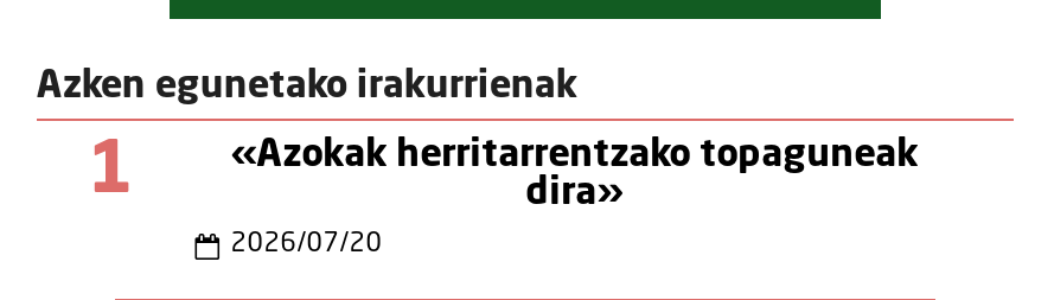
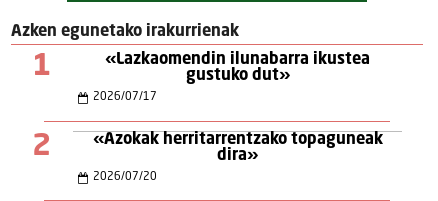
none -> [32,52,370,162] «Lazkaomendin ilunabarra ikustea | gustuko dut» | 2026/07/17 | 2

